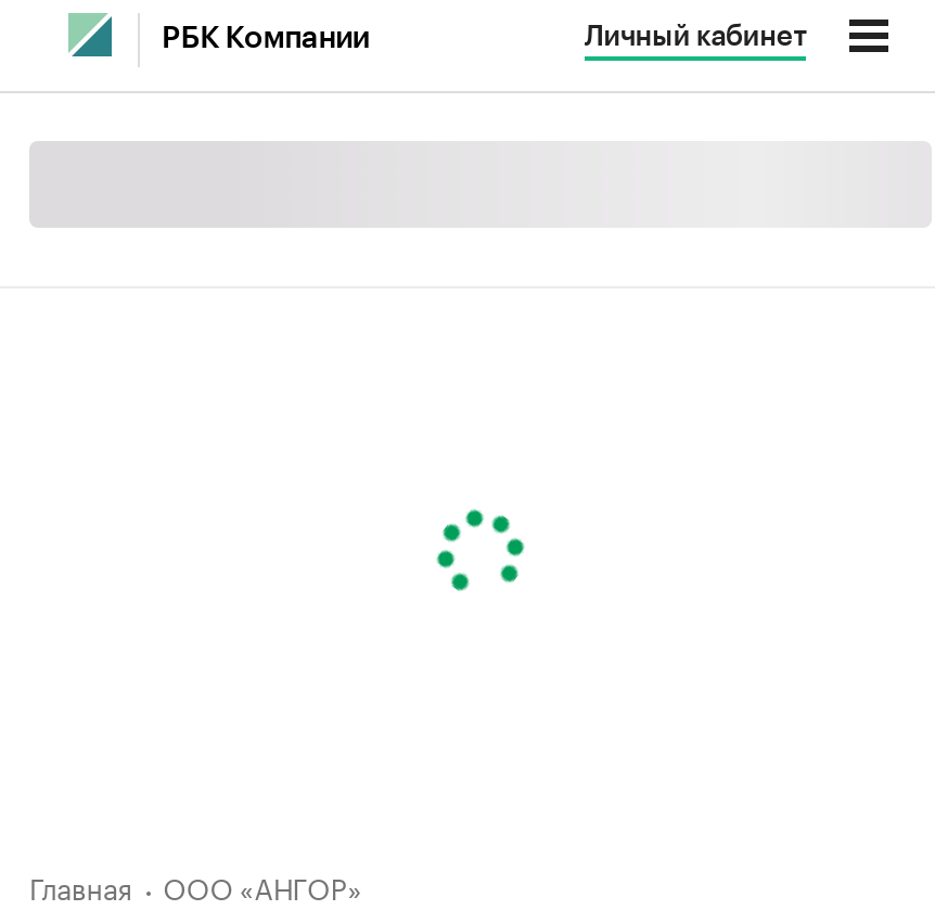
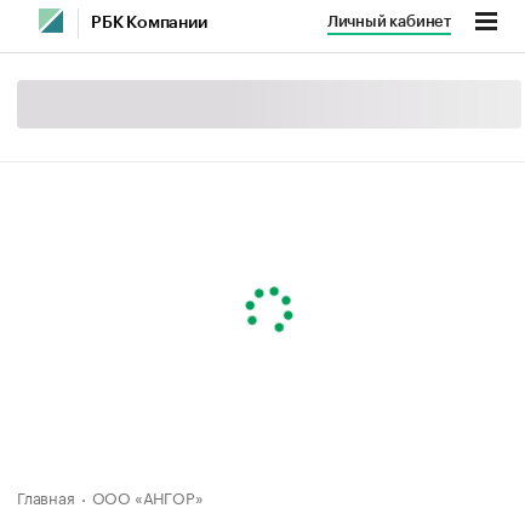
[435,508,526,594] [image] -> [244,285,295,333] [image]

